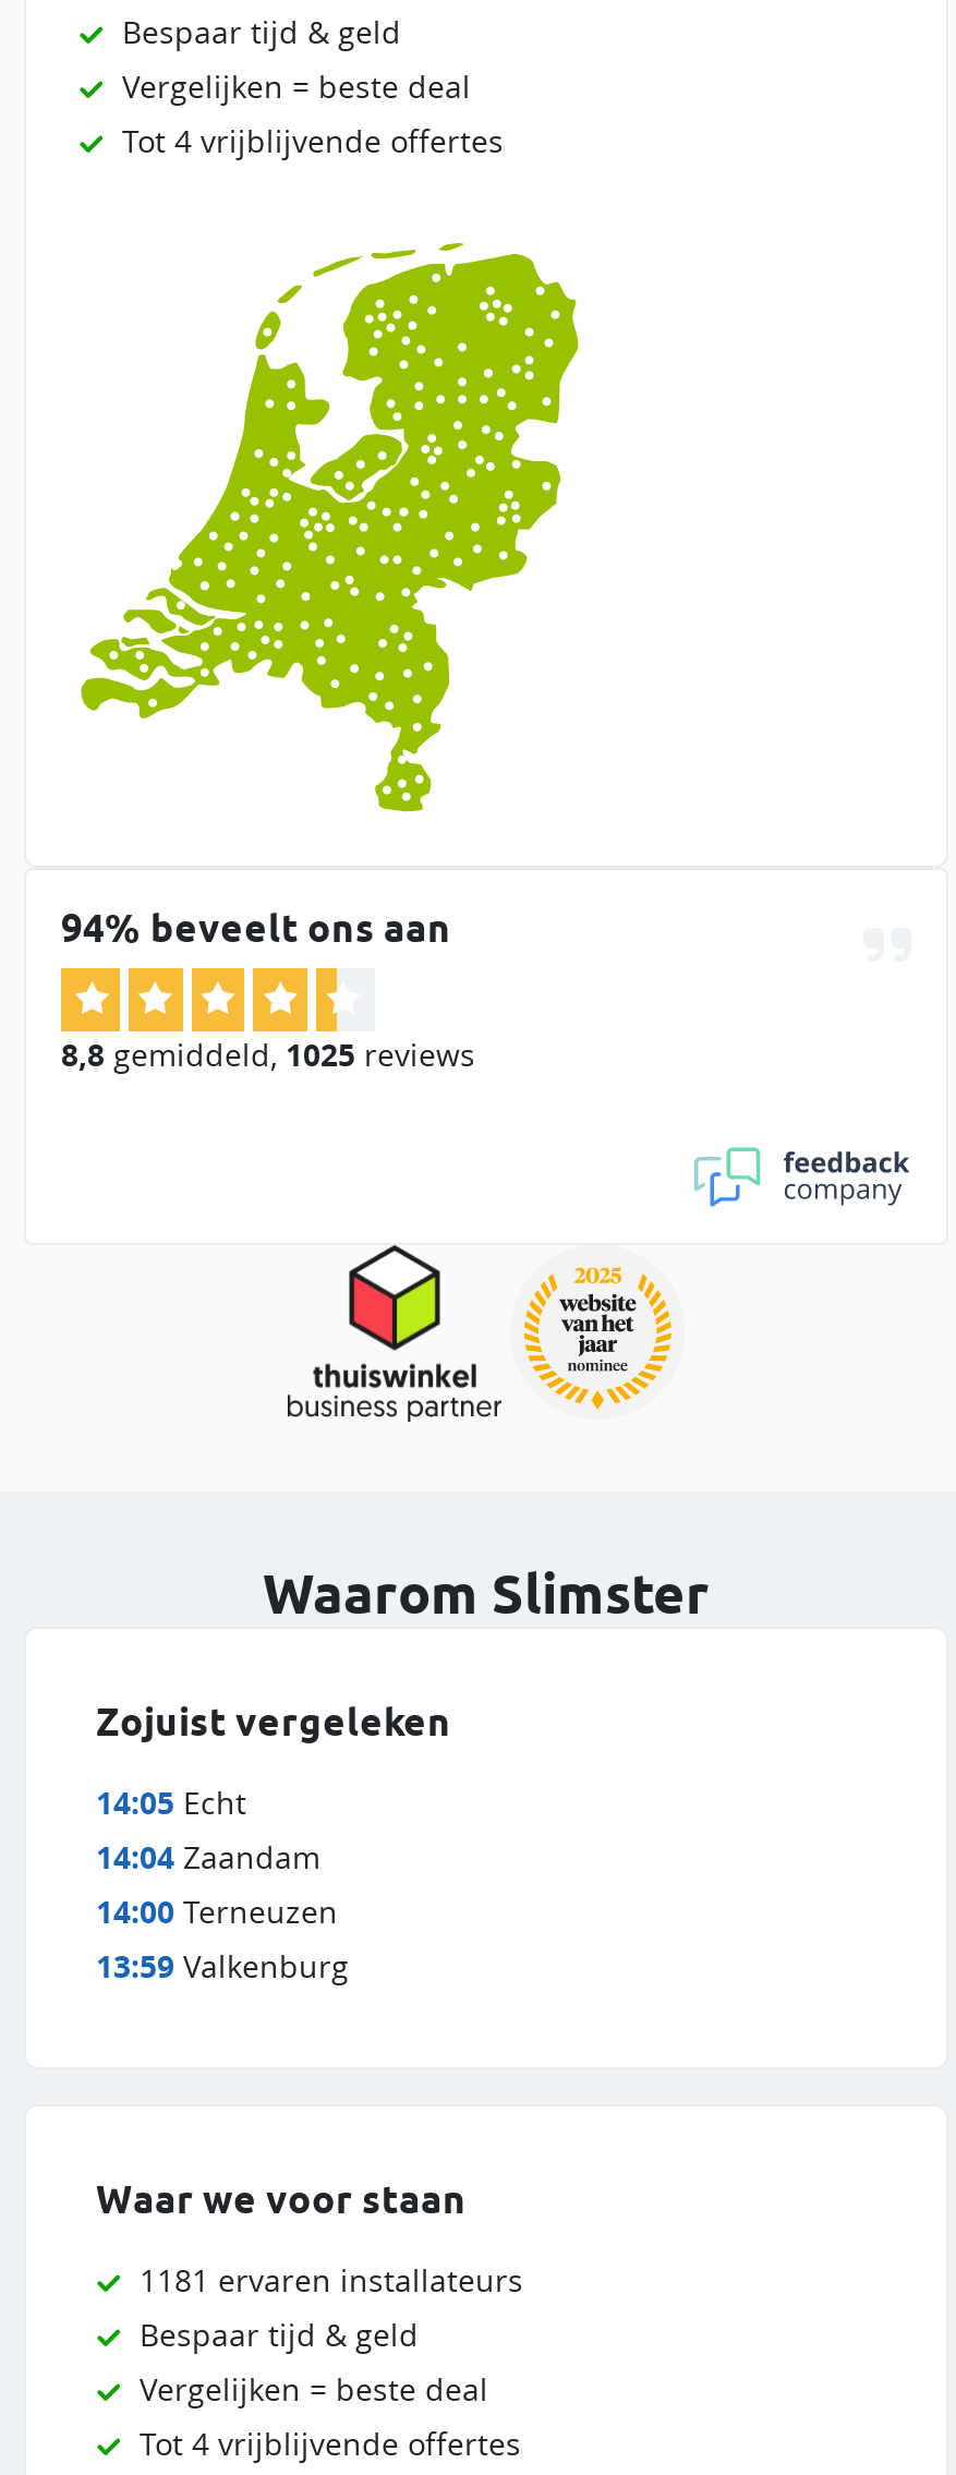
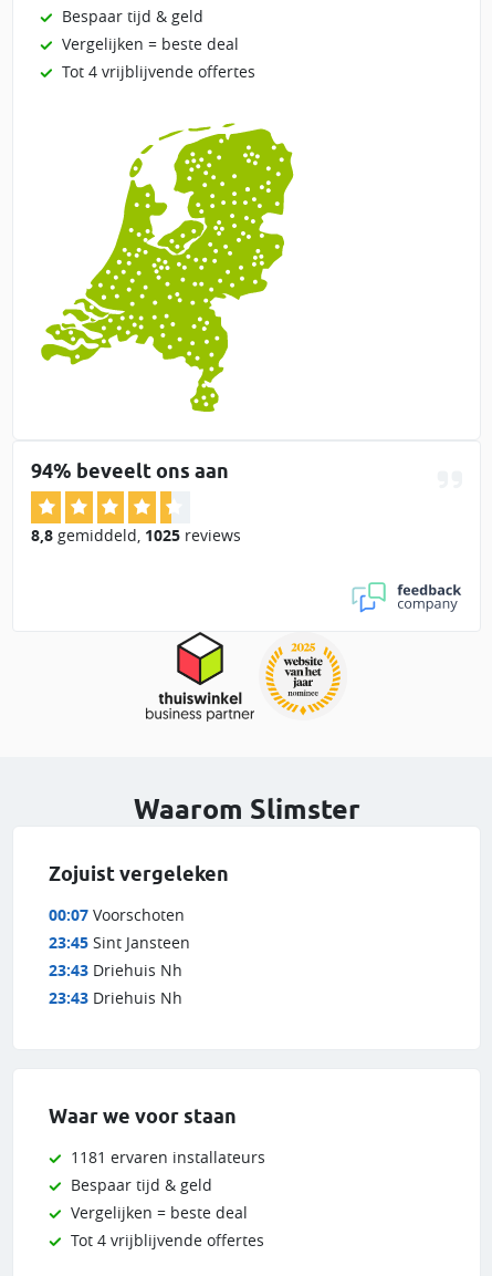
[96,1781,349,1986] 14:05 Echt | 14:04 Zaandam | 14:00 Terneuzen | 13:59 Valkenburg -> [49,904,190,1008] 00:07 Voorschoten | 23:45 Sint Jansteen | 23:43 Driehuis Nh | 23:43 Driehuis Nh

